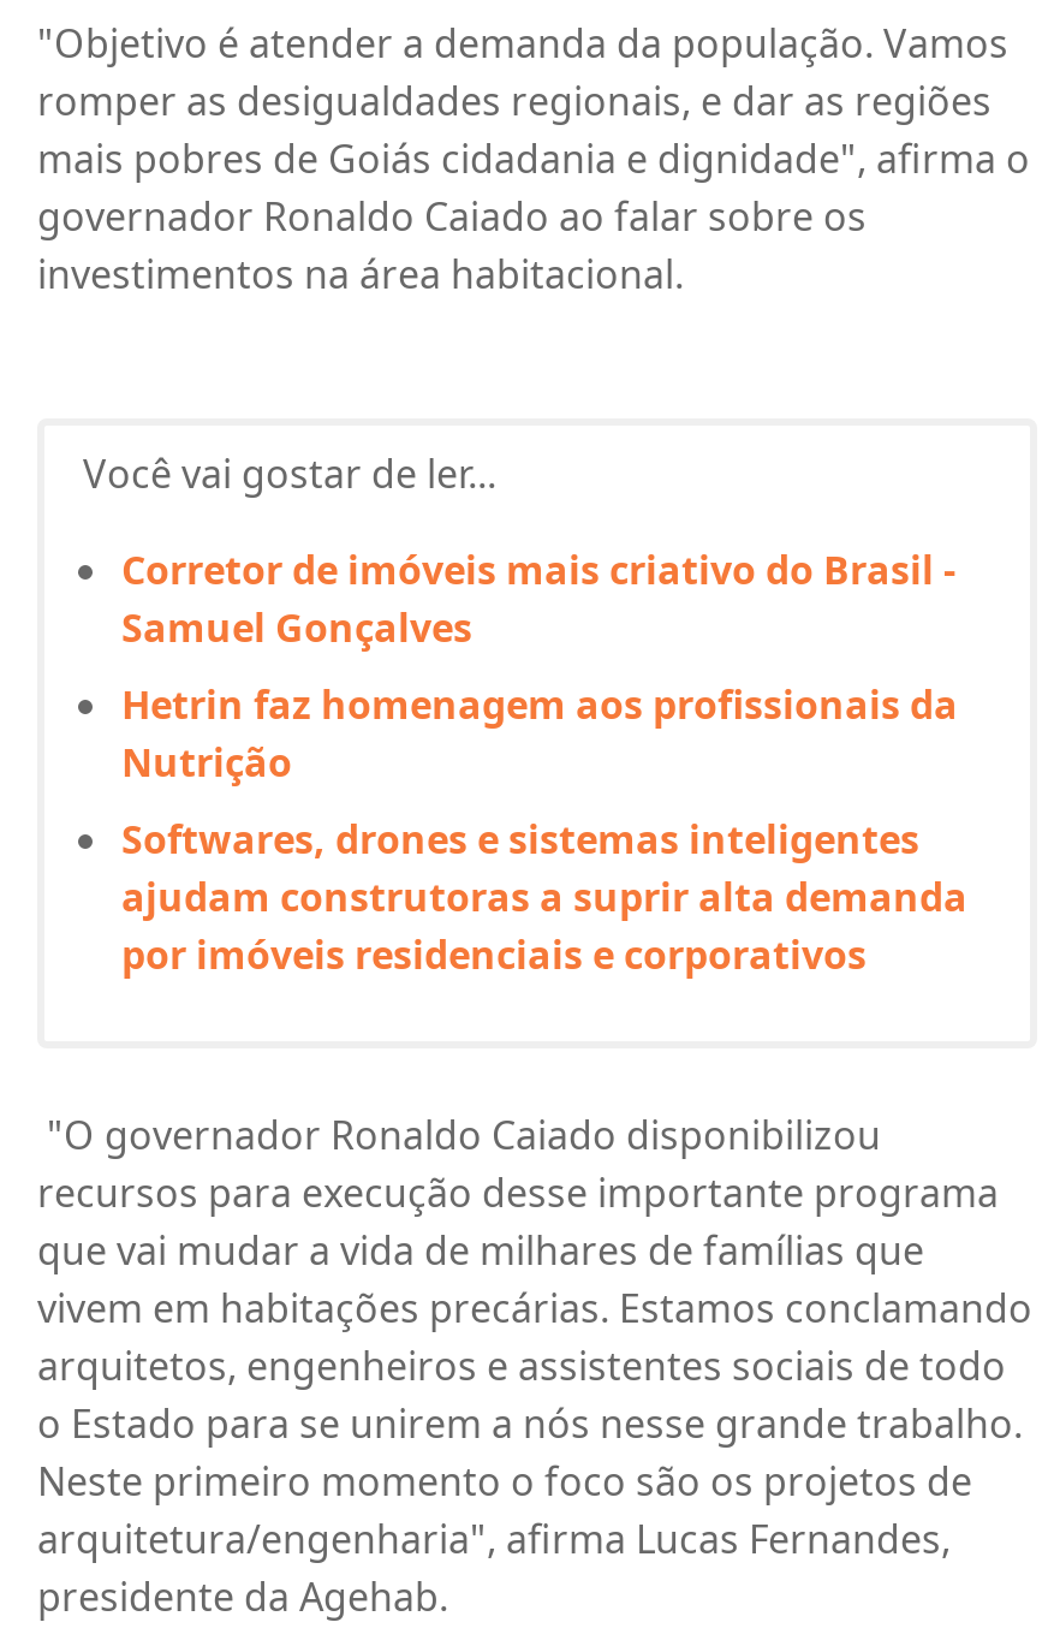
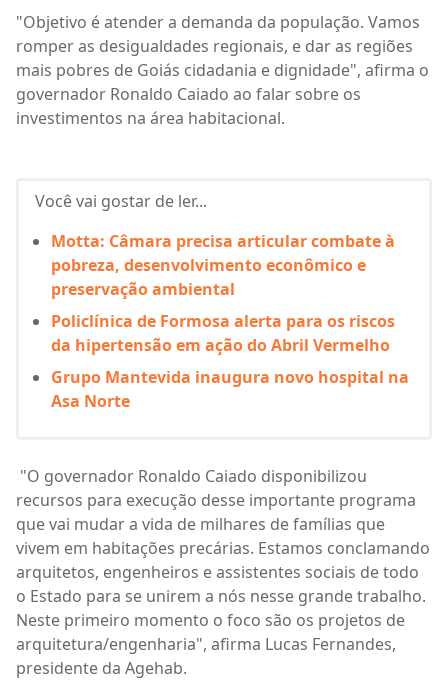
[121,544,955,655] Corretor de imóveis mais criativo do Brasil - | Samuel Gonçalves -> [51,230,395,300] Motta: Câmara precisa articular combate à | pobreza, desenvolvimento econômico e | preservação ambiental
[121,679,958,790] Hetrin faz homenagem aos profissionais da | Nutrição -> [51,310,395,356] Policlínica de Formosa alerta para os riscos | da hipertensão em ação do Abril Vermelho
[121,814,967,982] Softwares, drones e sistemas inteligentes | ajudam construtoras a suprir alta demanda | por imóveis residenciais e corporativos -> [51,366,409,412] Grupo Mantevida inaugura novo hospital na | Asa Norte

